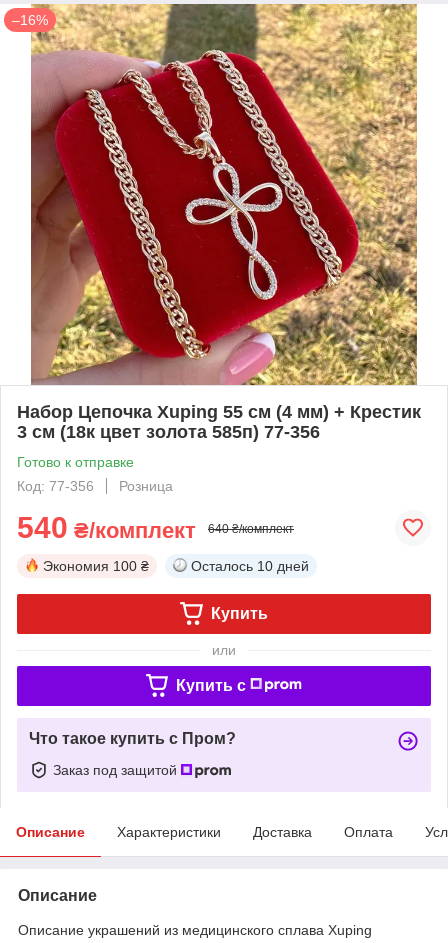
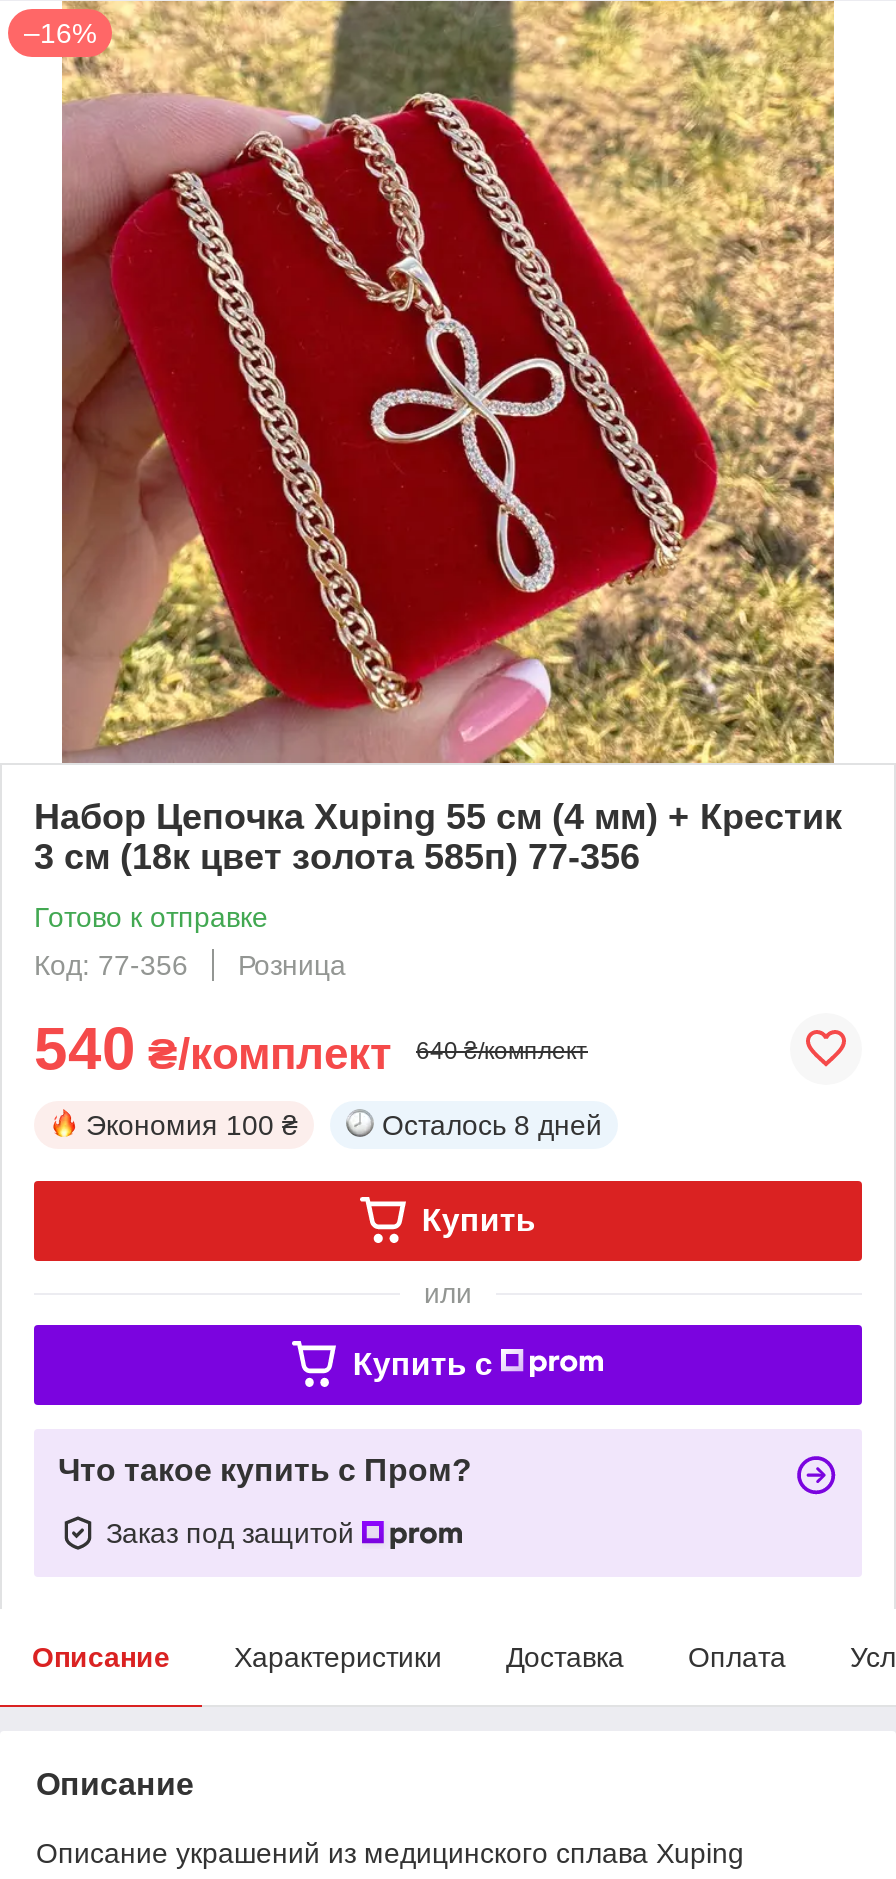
[191,558,309,574] Осталось 10 дней -> [382,1109,602,1141] Осталось 8 дней

